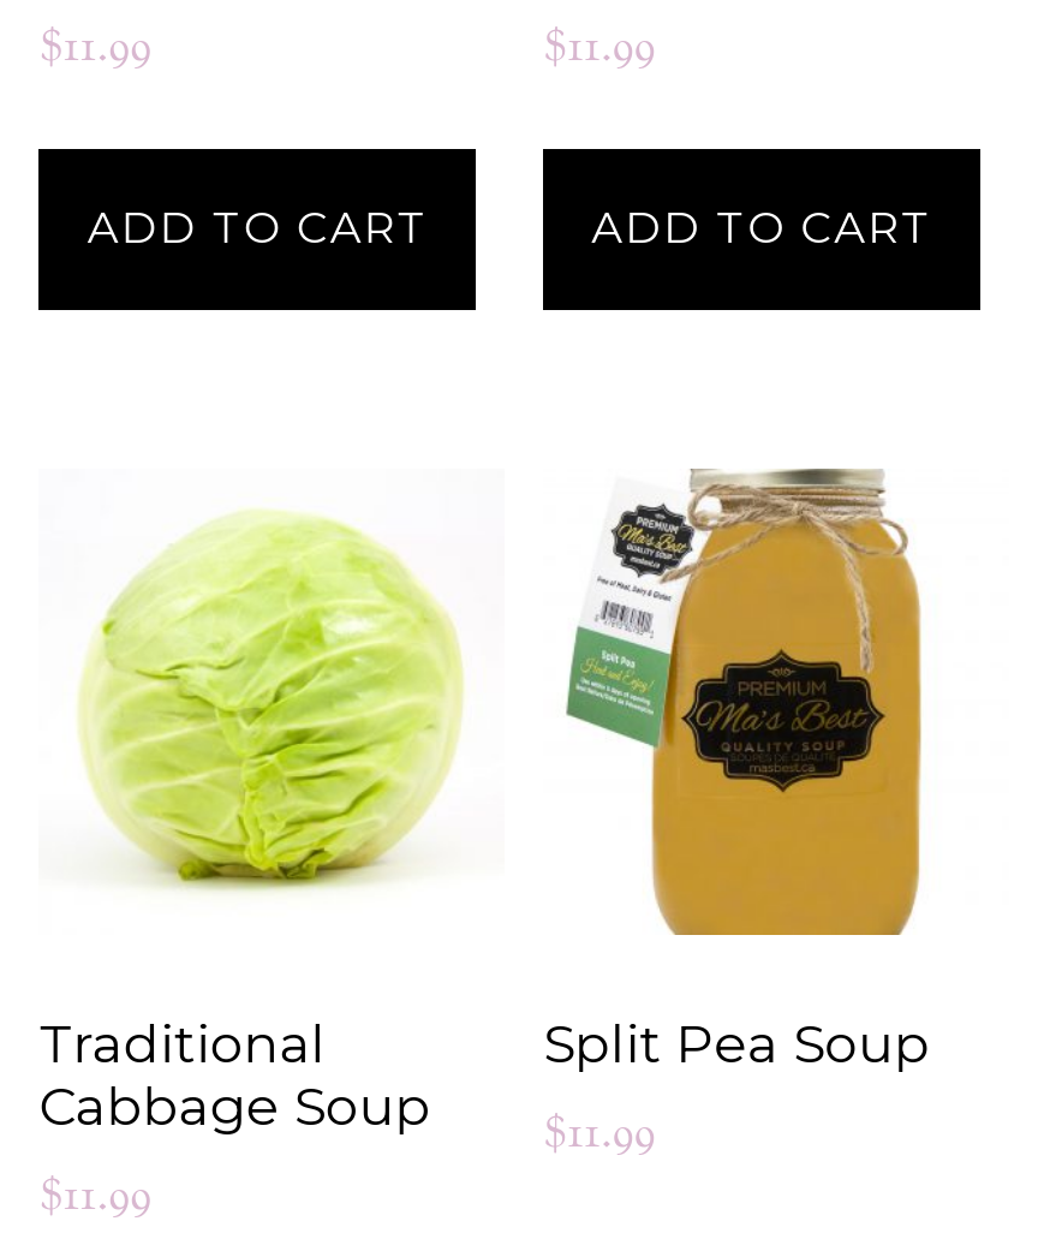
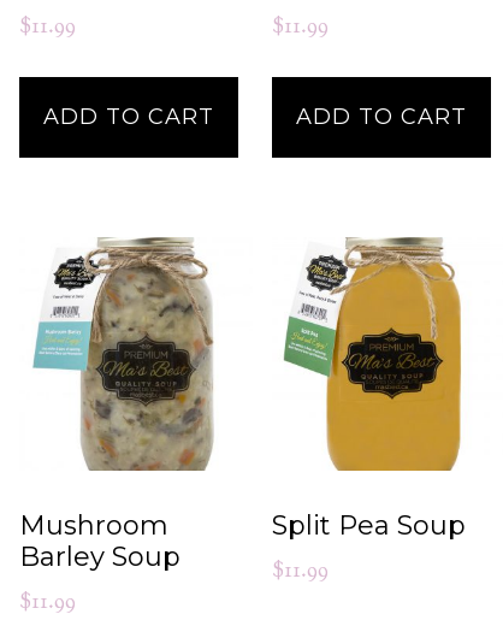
[39,469,464,1139] [image] | Traditional | Cabbage Soup -> [20,236,231,573] [image] | Mushroom | Barley Soup

